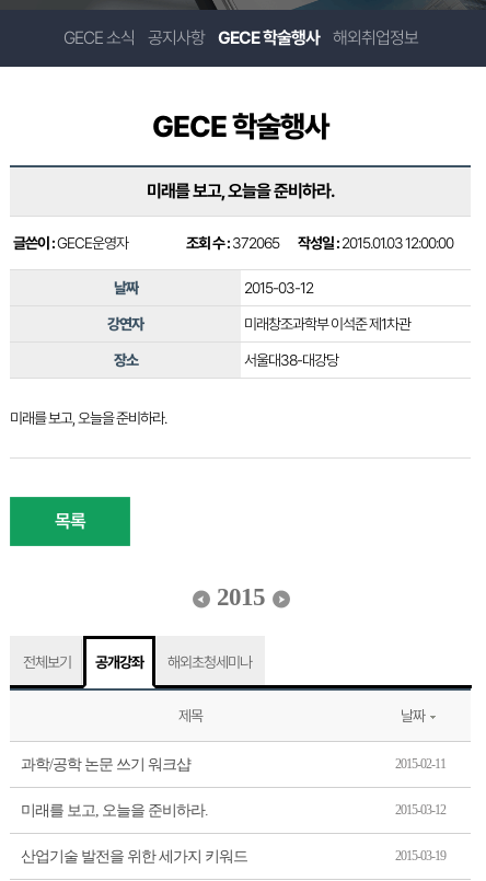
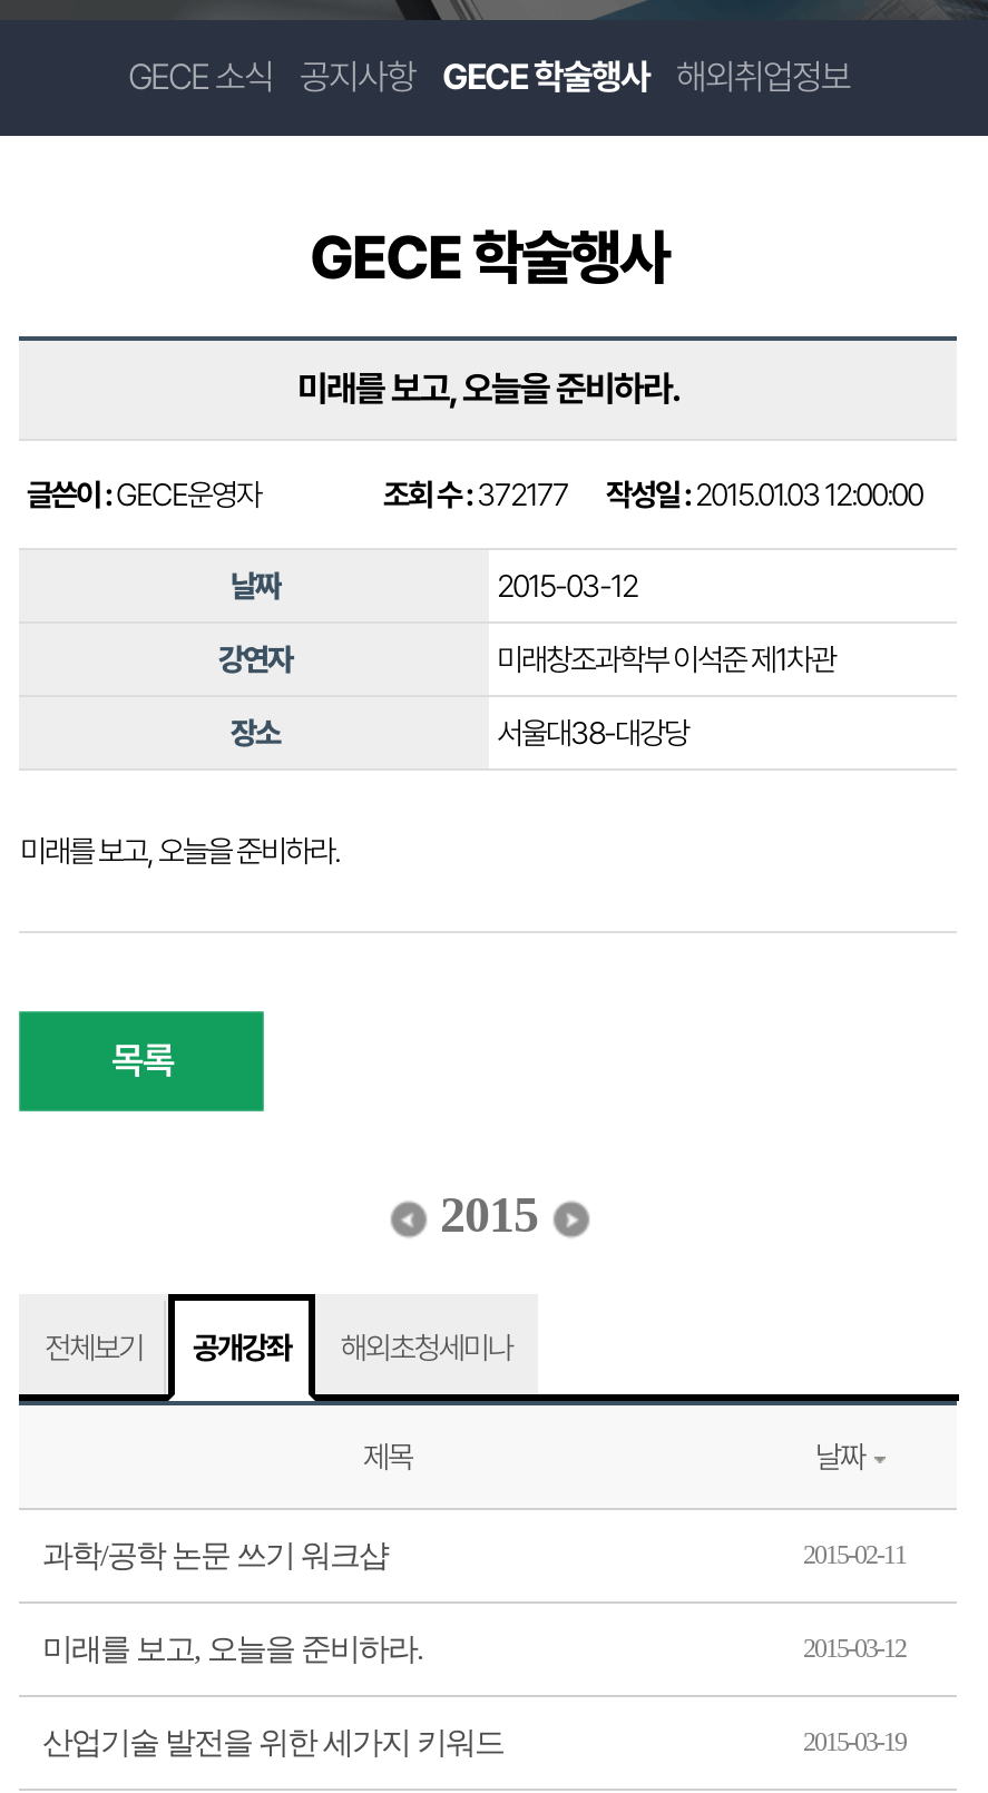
[187,234,454,252] 조회 수 : 372065 작성일 : 2015.01.03 12:00:00 -> [383,477,922,512] 조회 수 : 372177 작성일 : 2015.01.03 12:00:00

